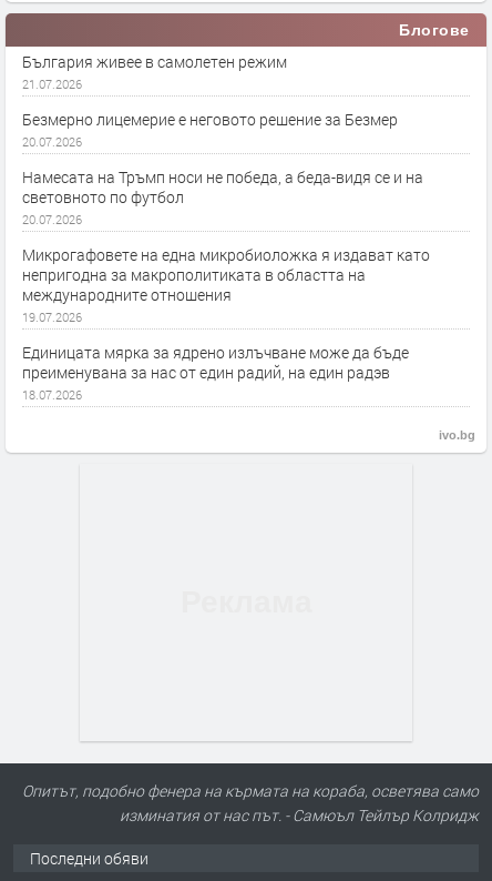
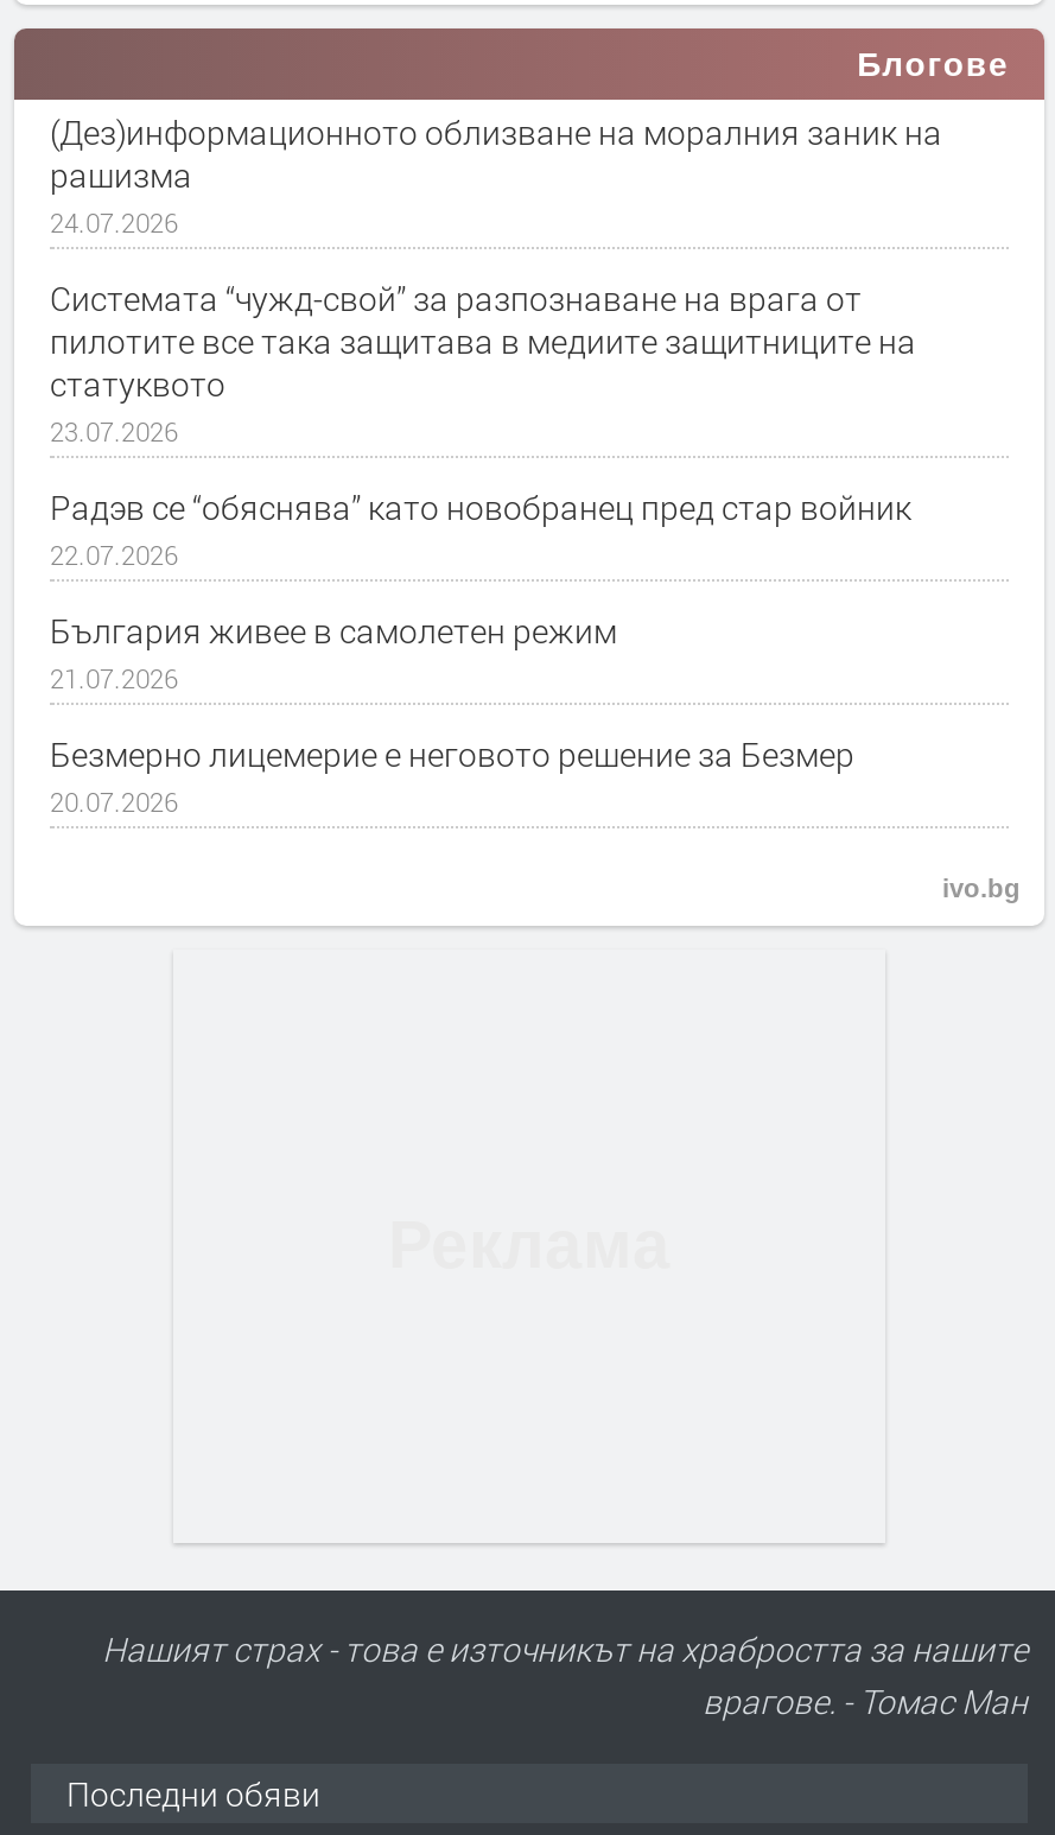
none -> [50,110,942,573] (Дез)информационното облизване на моралния заник на | рашизма | 24.07.2026 | Системата “чужд-свой” за разпознаване на врага от | пилотите все така защитава в медиите защитниците на | статуквото | 23.07.2026 | Радэв се “обяснява” като новобранец пред стар войник | 22.07.2026
moved [22,51,398,150] -> [50,608,854,819]: България живее в самолетен режим | 21.07.2026 | Безмерно лицемерие е неговото решение за Безмер | 20.07.2026
[22,167,430,403] Намесата на Тръмп носи не победа, а беда-видя се и на | световното по футбол | 20.07.2026 | Микрогафовете на една микробиоложка я издават като | непригодна за макрополитиката в областта на | международните отношения | 19.07.2026 | Единицата мярка за ядрено излъчване може да бъде | преименувана за нас от един радий, на един радэв | 18.07.2026 -> none
[22,780,479,826] Опитът, подобно фенера на кърмата на кораба, осветява само | изминатия от нас път. - Самюъл Тейлър Колридж -> [102,1627,1028,1724] Нашият страх - това е източникът на храбростта за нашите | врагове. - Томас Ман

